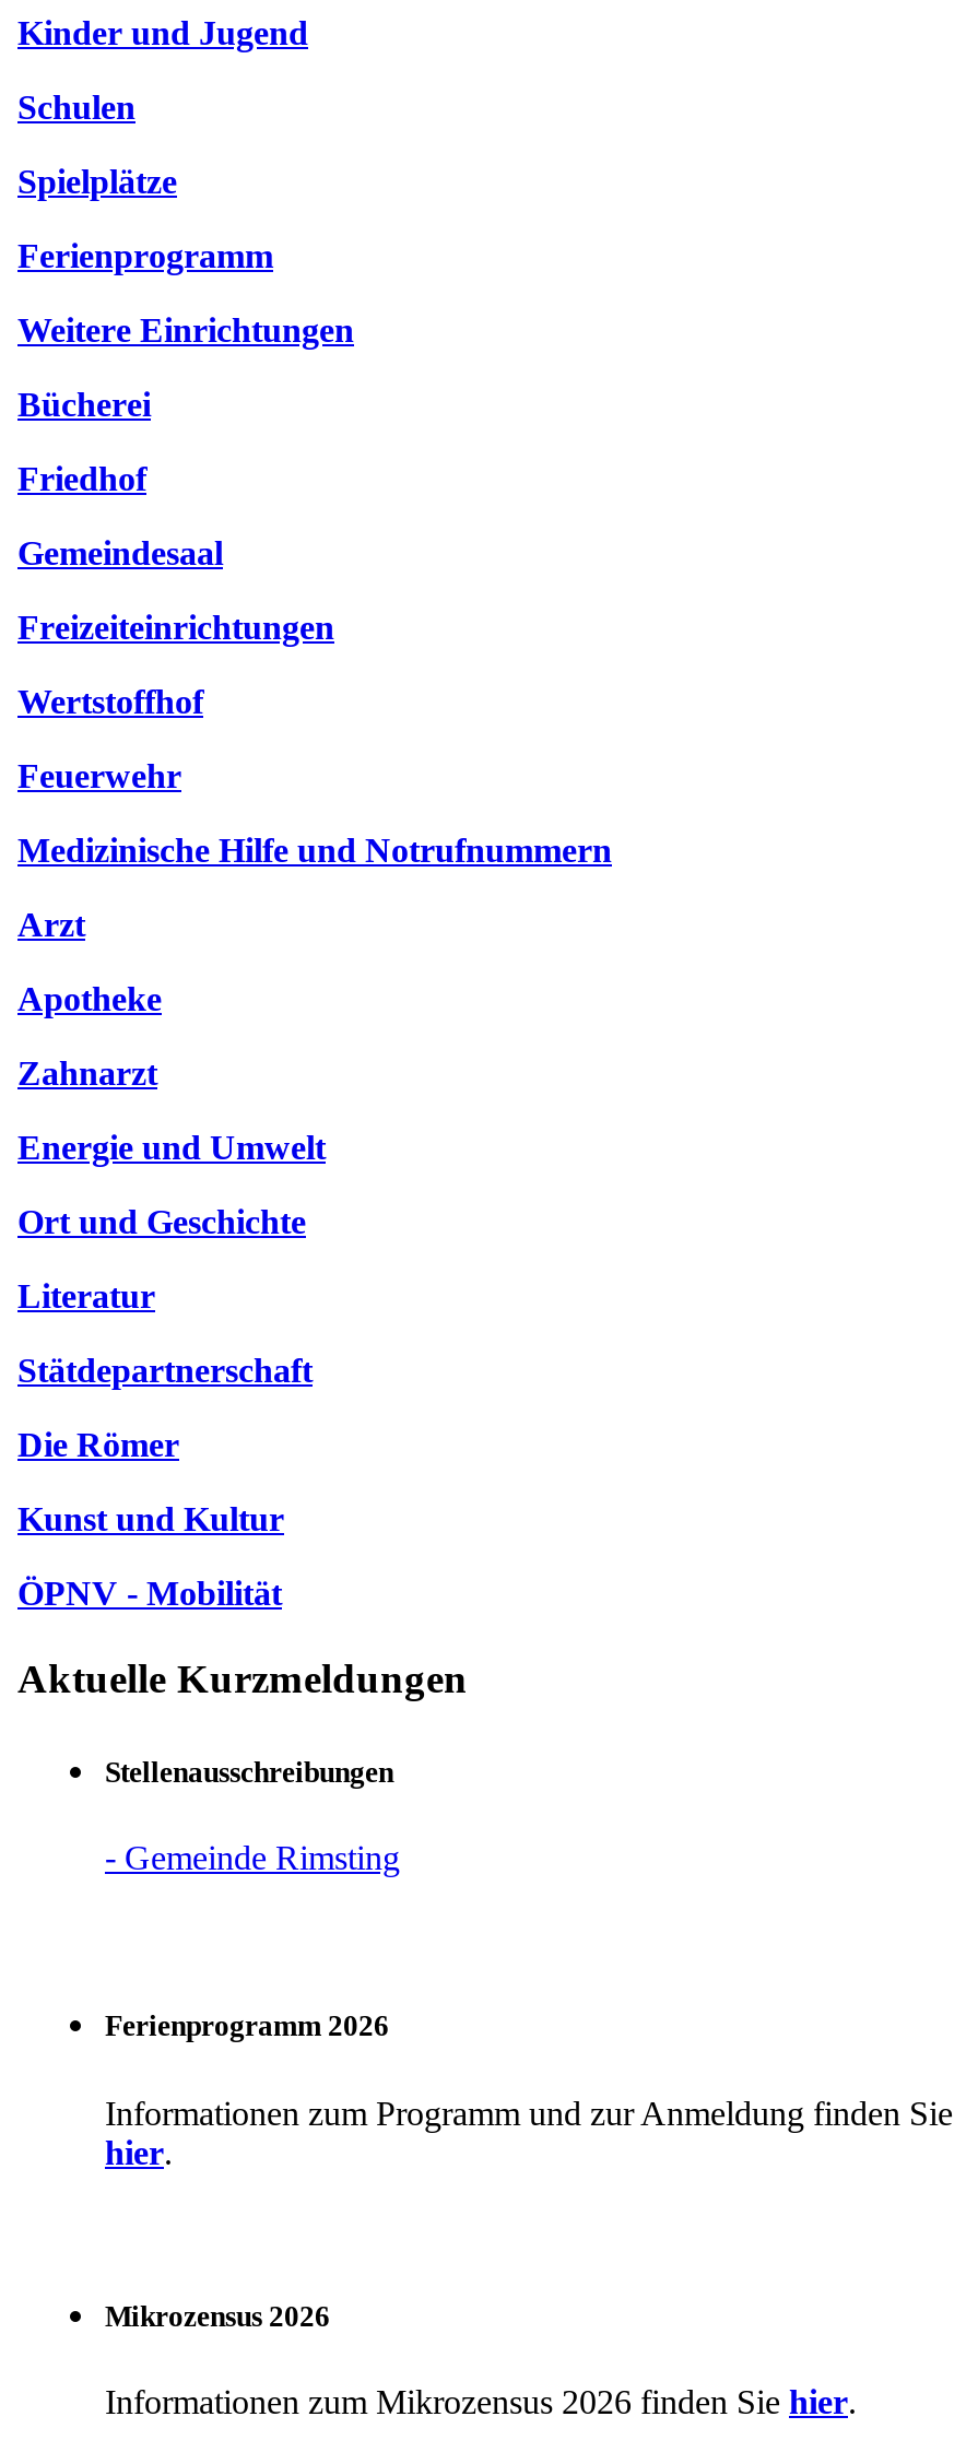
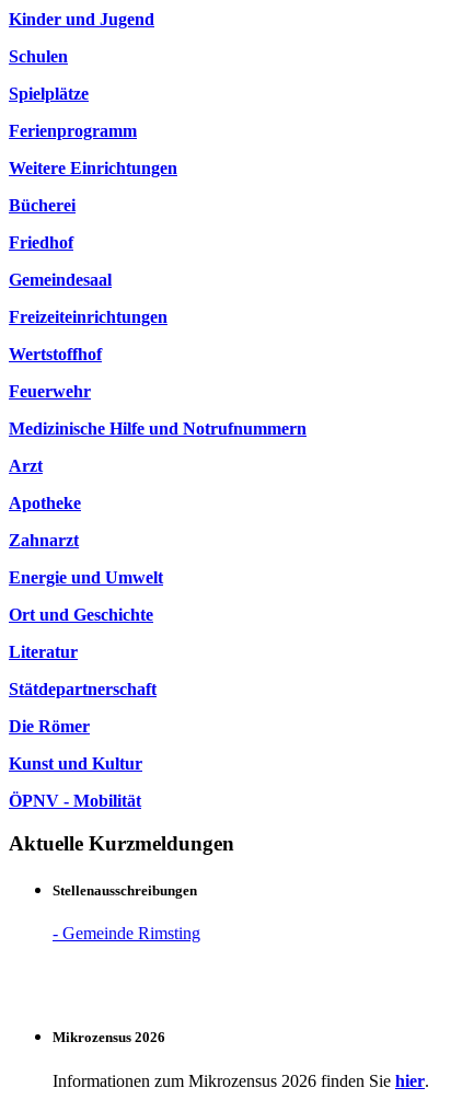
[105,2011,953,2171] Ferienprogramm 2026 | Informationen zum Programm und zur Anmeldung finden Sie | hier. -> none

